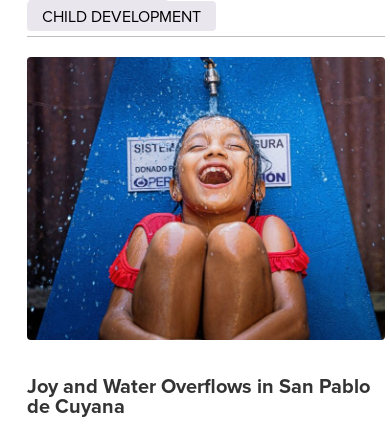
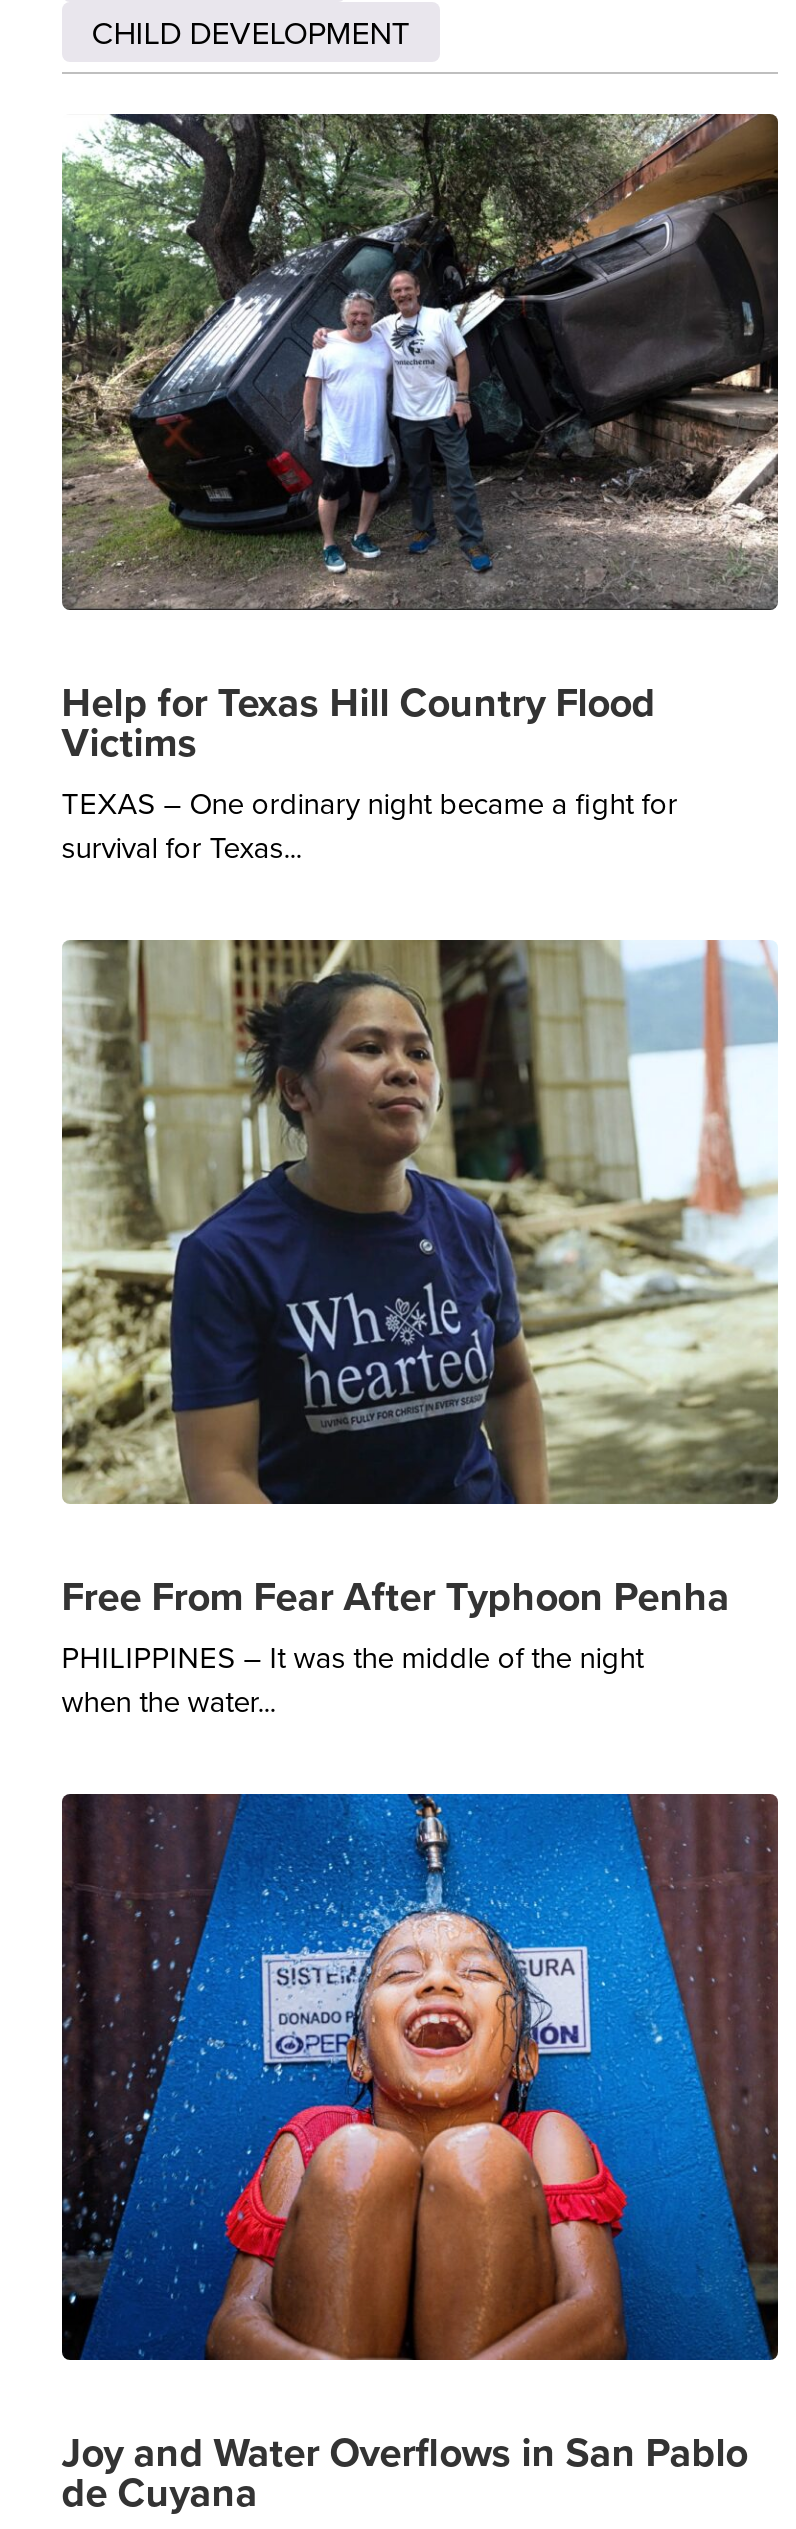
none -> [60,112,778,867] [image] | Help for Texas Hill Country Flood | Victims | TEXAS – One ordinary night became a fight for | survival for Texas...
none -> [60,938,780,1723] [image] | Free From Fear After Typhoon Penha | PHILIPPINES – It was the middle of the night | when the water...

